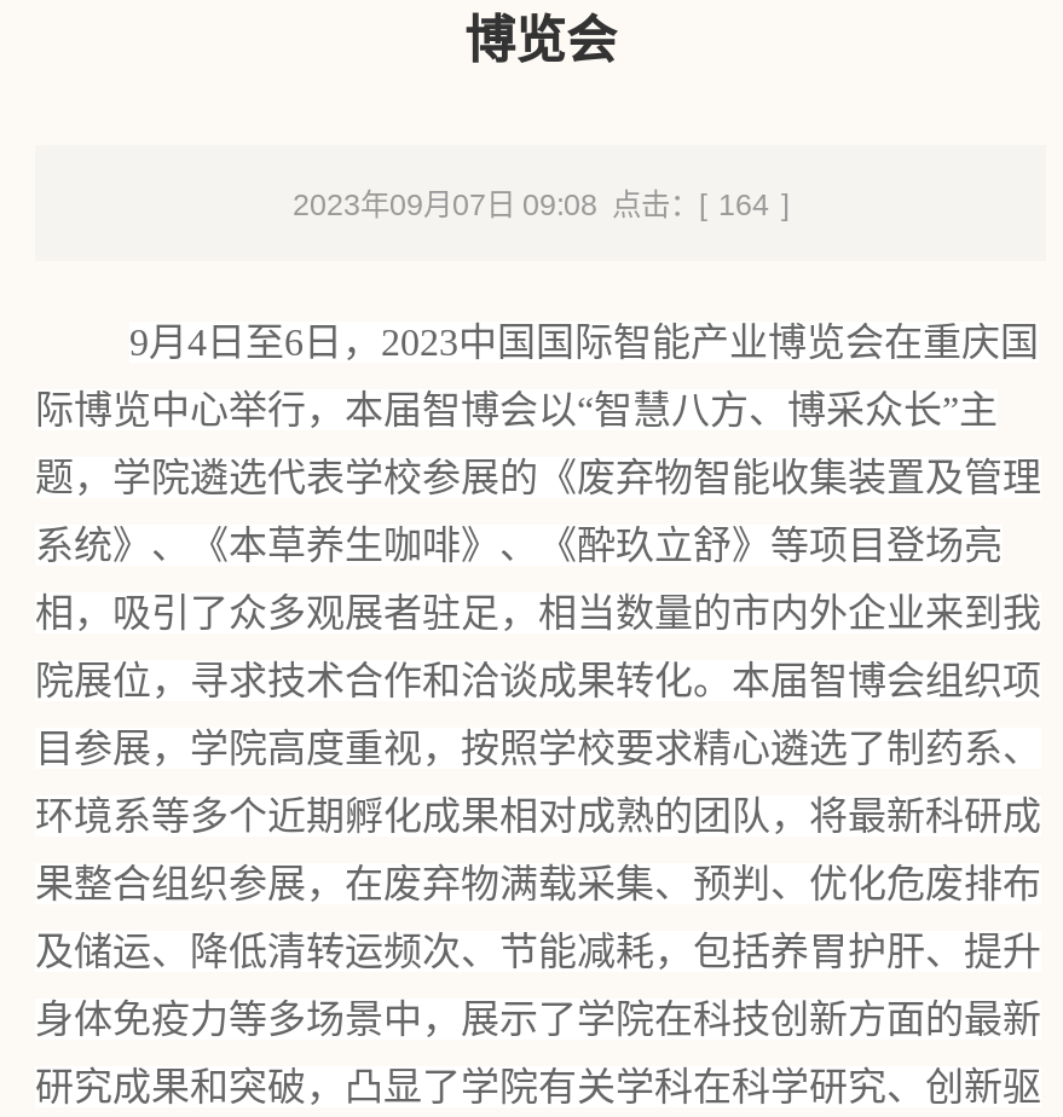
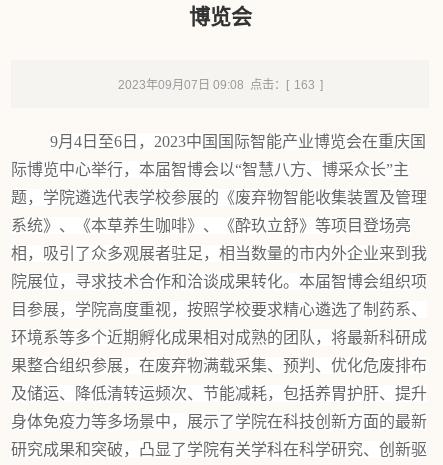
[293,188,788,222] 2023年09月07日 09:08 点击：[ 164 ] -> [117,78,322,92] 2023年09月07日 09:08 点击：[ 163 ]

